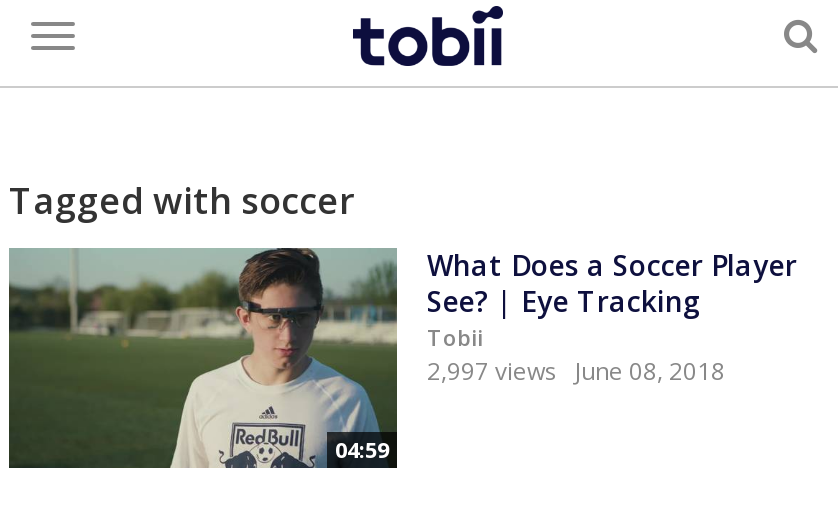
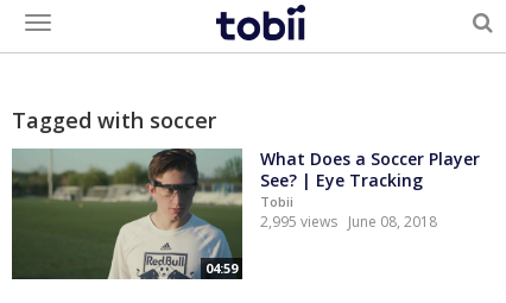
[427,354,725,388] 2,997 views June 08, 2018 -> [260,212,437,232] 2,995 views June 08, 2018

